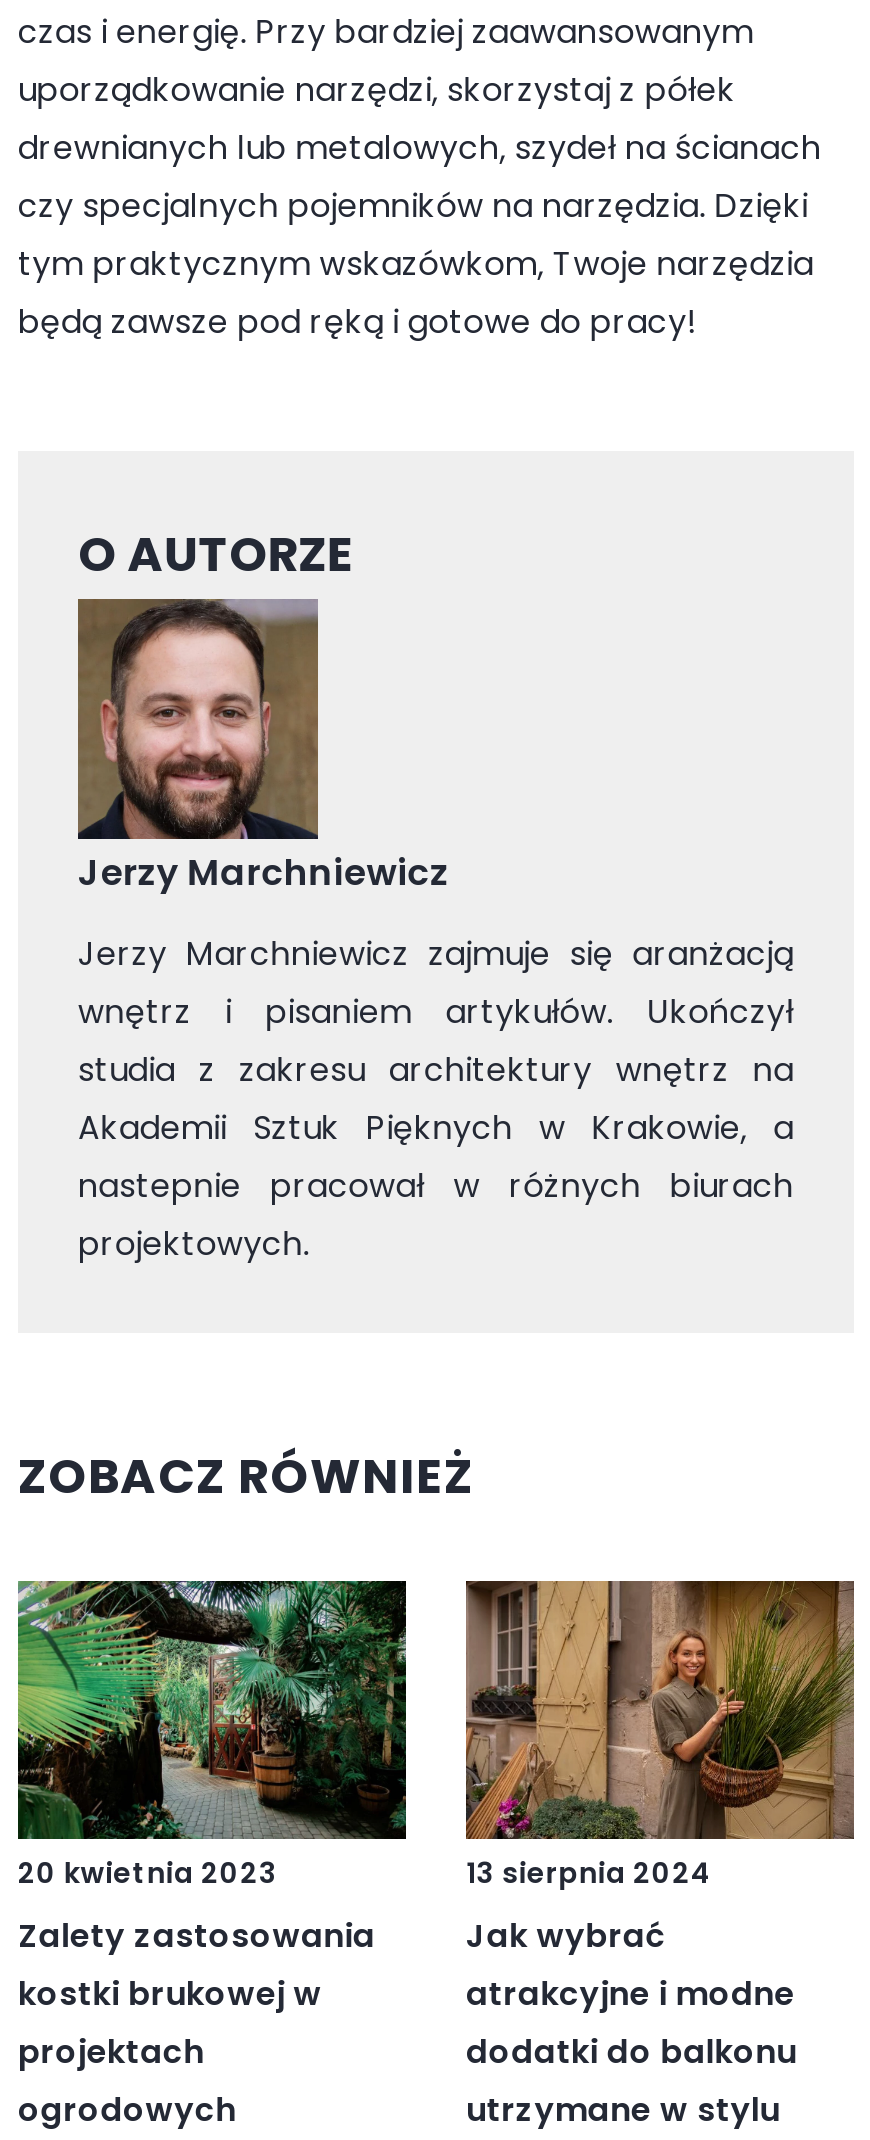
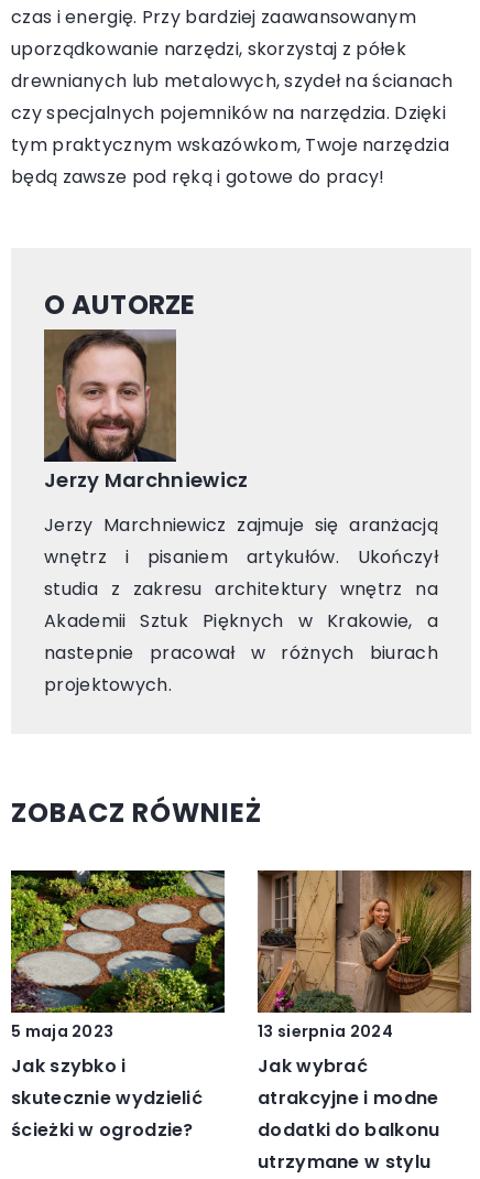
[16,1578,406,2133] [image] | 20 kwietnia 2023 | Zalety zastosowania | kostki brukowej w | projektach | ogrodowych -> [10,869,226,1143] [image] | 5 maja 2023 | Jak szybko i | skutecznie wydzielić | ścieżki w ogrodzie?

